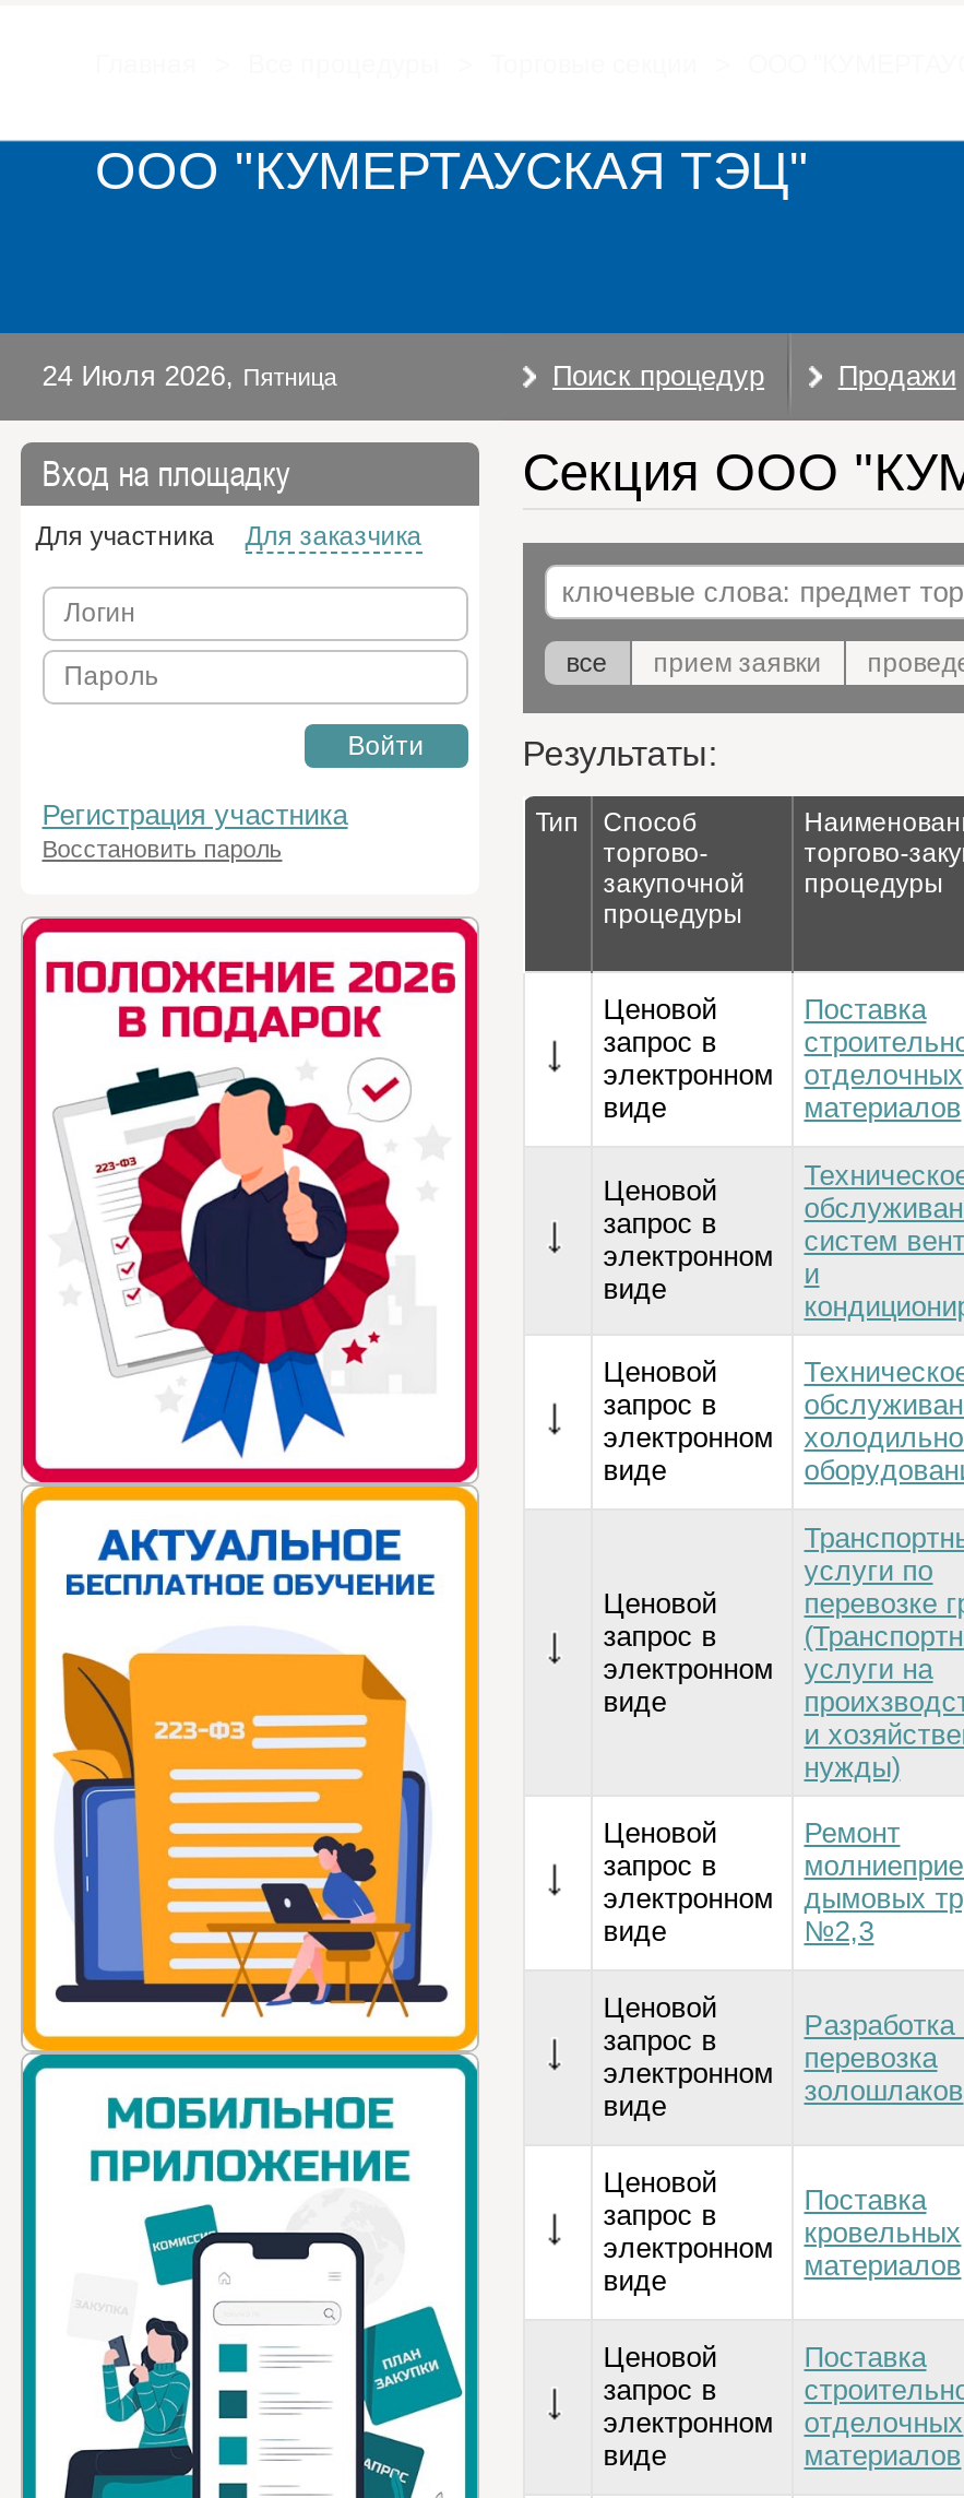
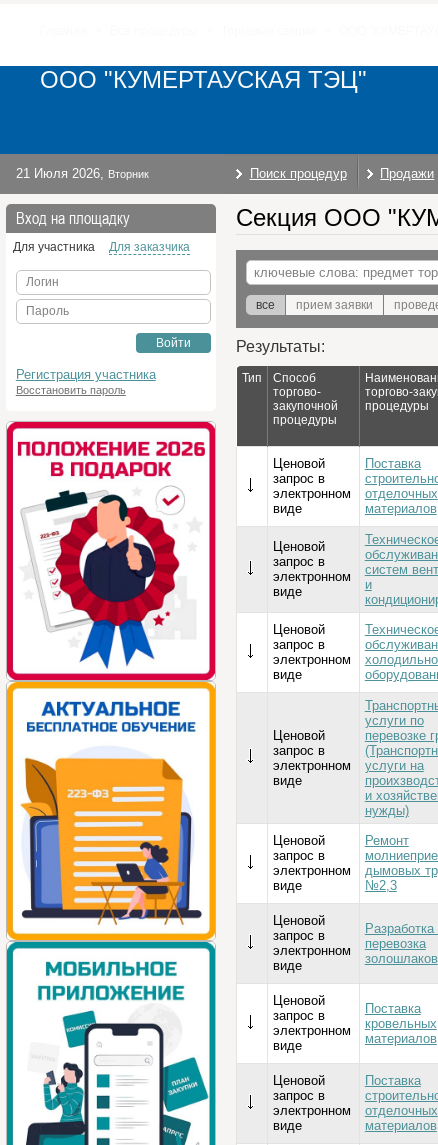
[42,359,337,392] 24 Июля 2026, Пятница -> [16,166,149,181] 21 Июля 2026, Вторник

